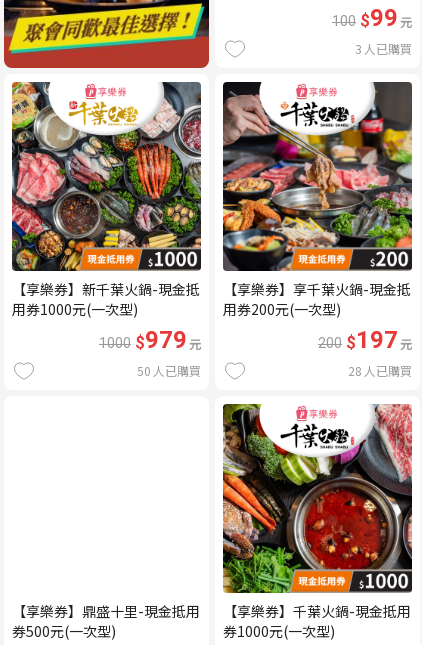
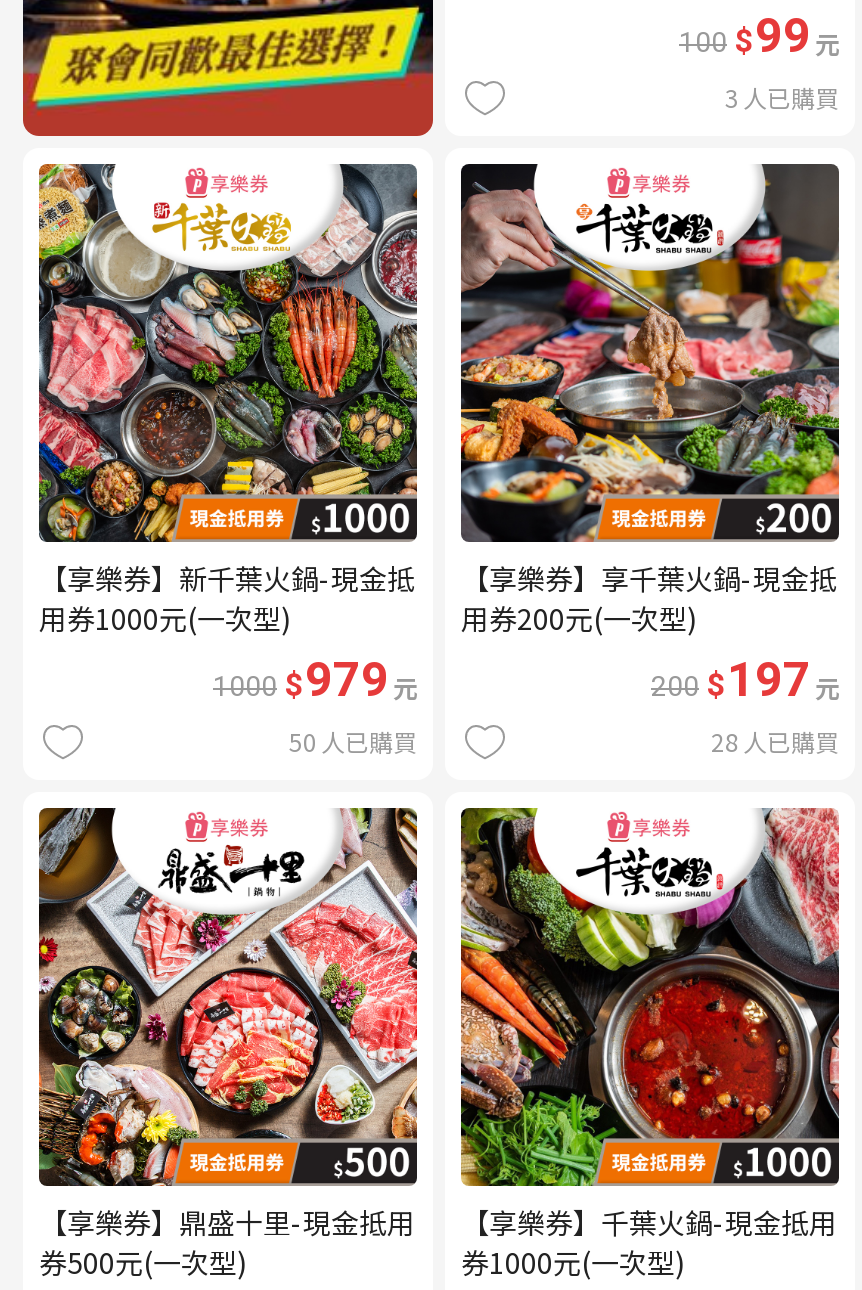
none -> [37,806,419,1188] [image]

